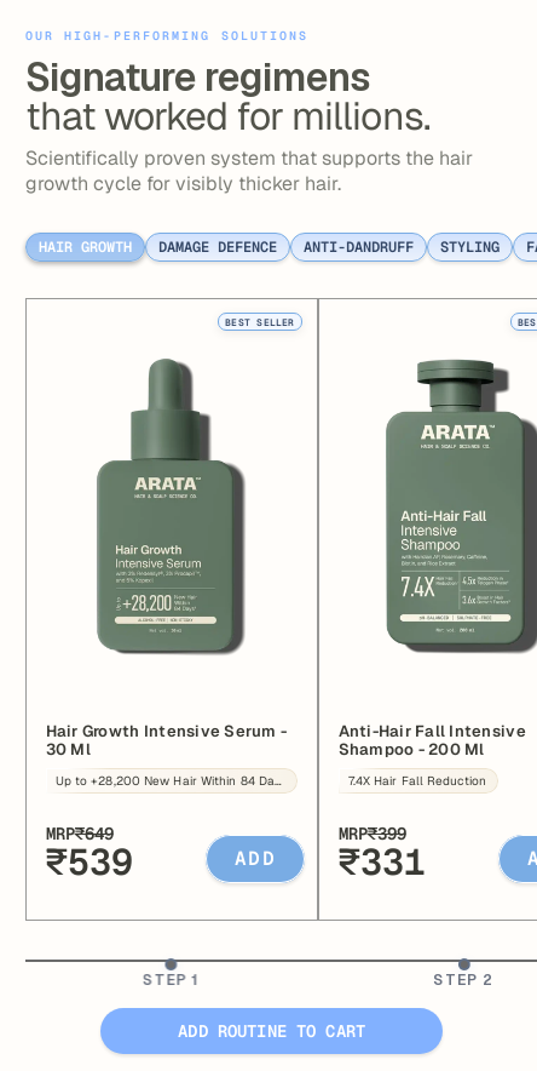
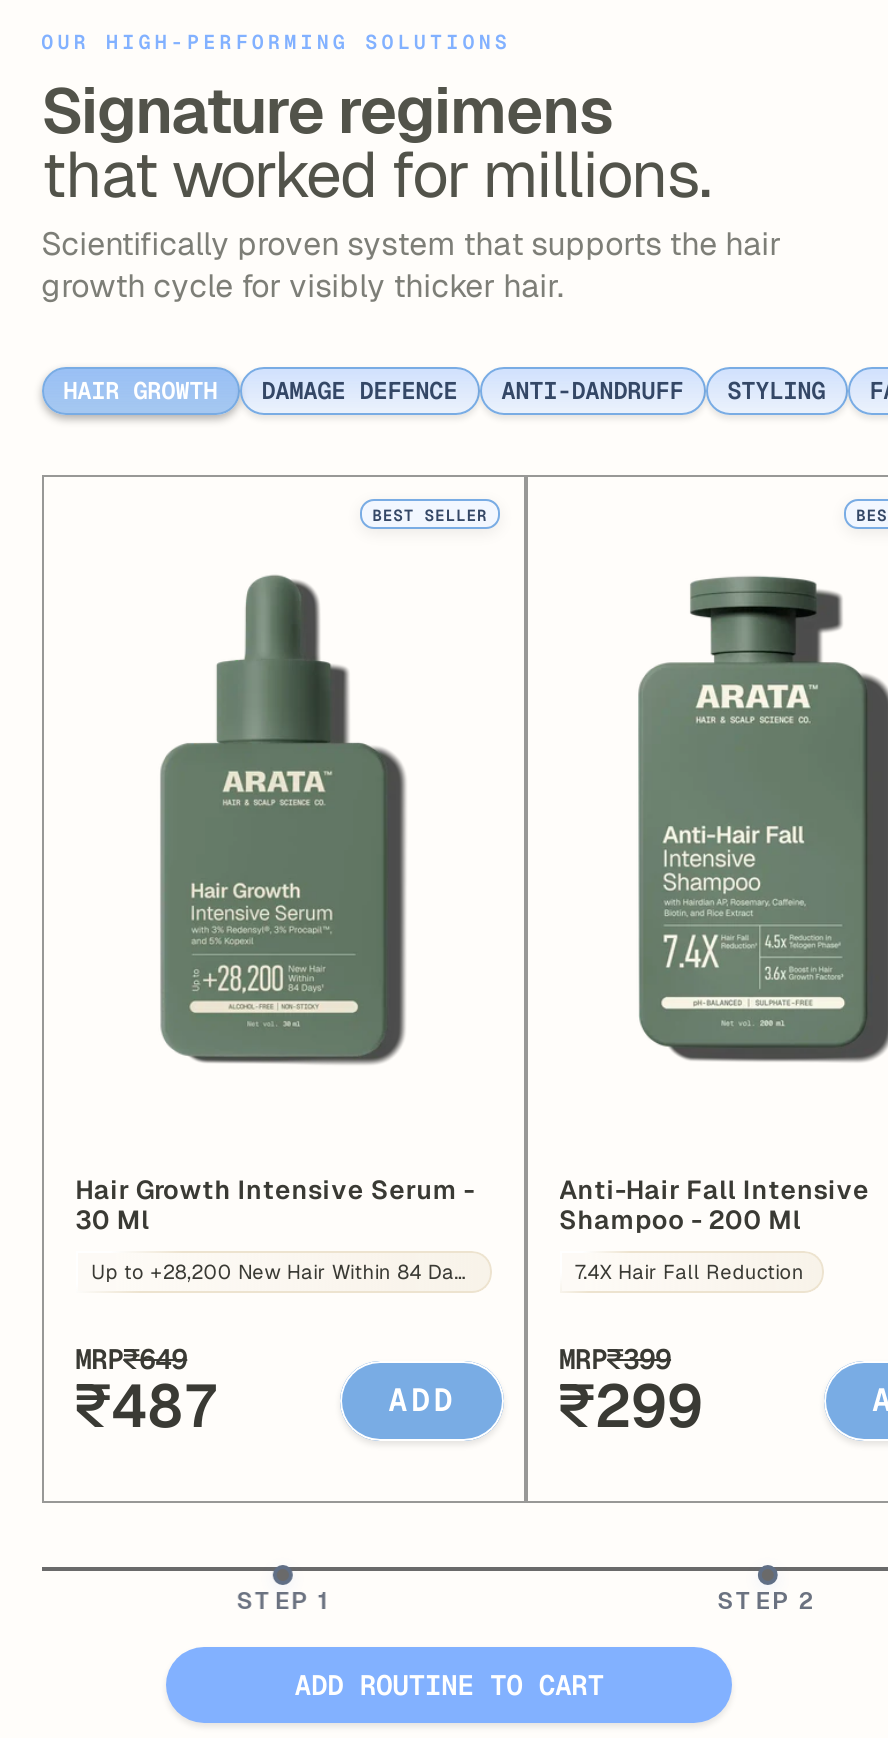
[45,838,133,886] ₹539 -> [75,1367,219,1445] ₹487
[338,838,425,886] ₹331 -> [559,1367,703,1445] ₹299

